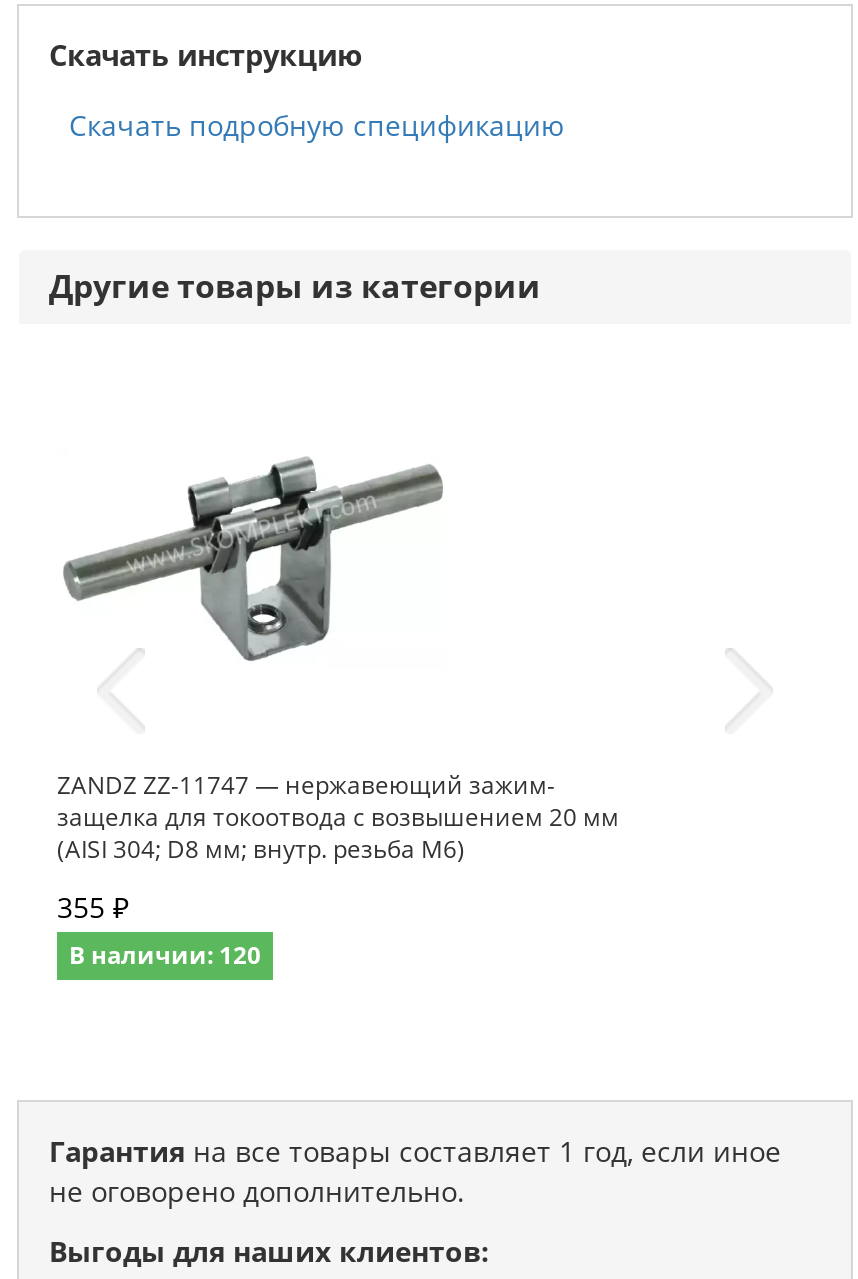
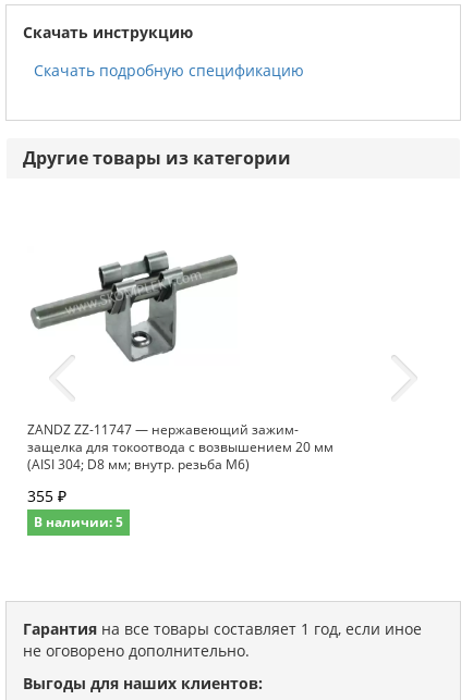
[69,938,261,972] В наличии: 120 -> [34,513,123,531] В наличии: 5

